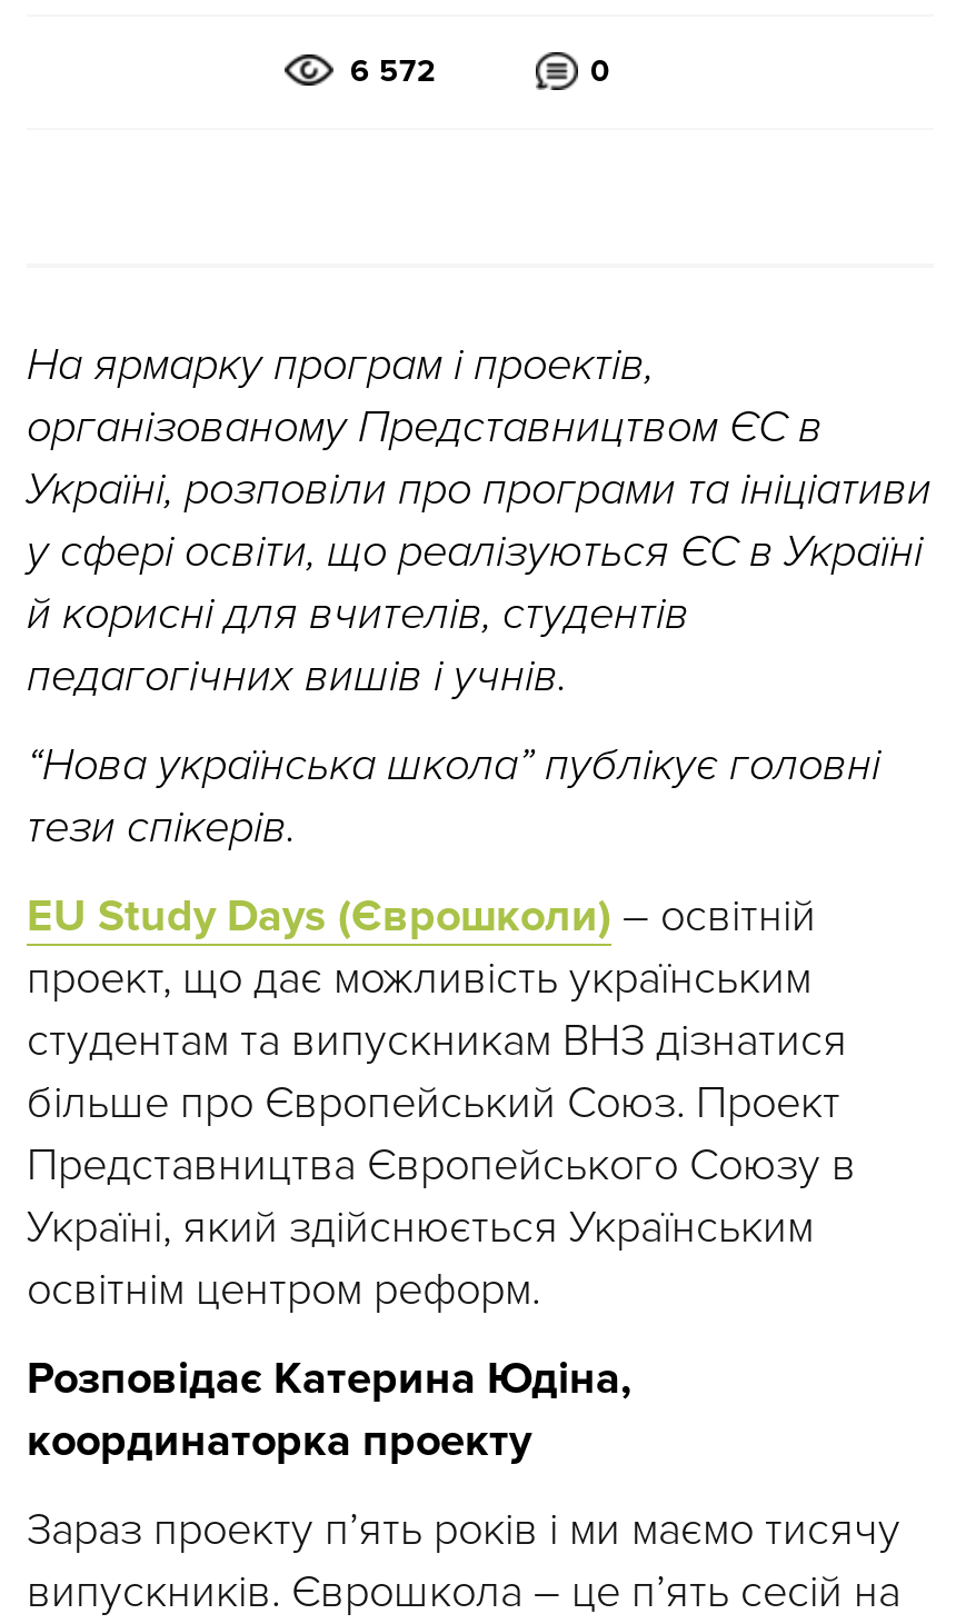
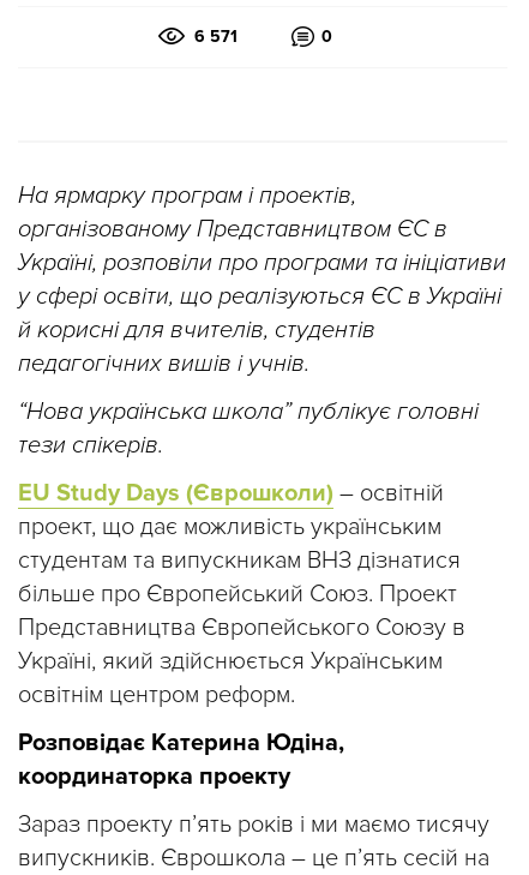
[350,52,435,90] 6 572 -> [194,26,237,47] 6 571

